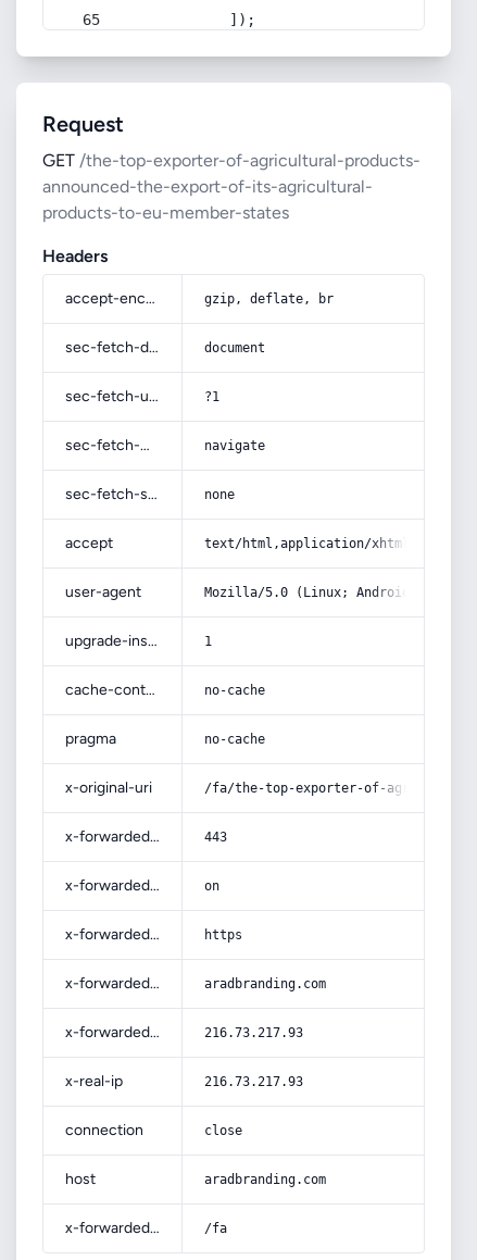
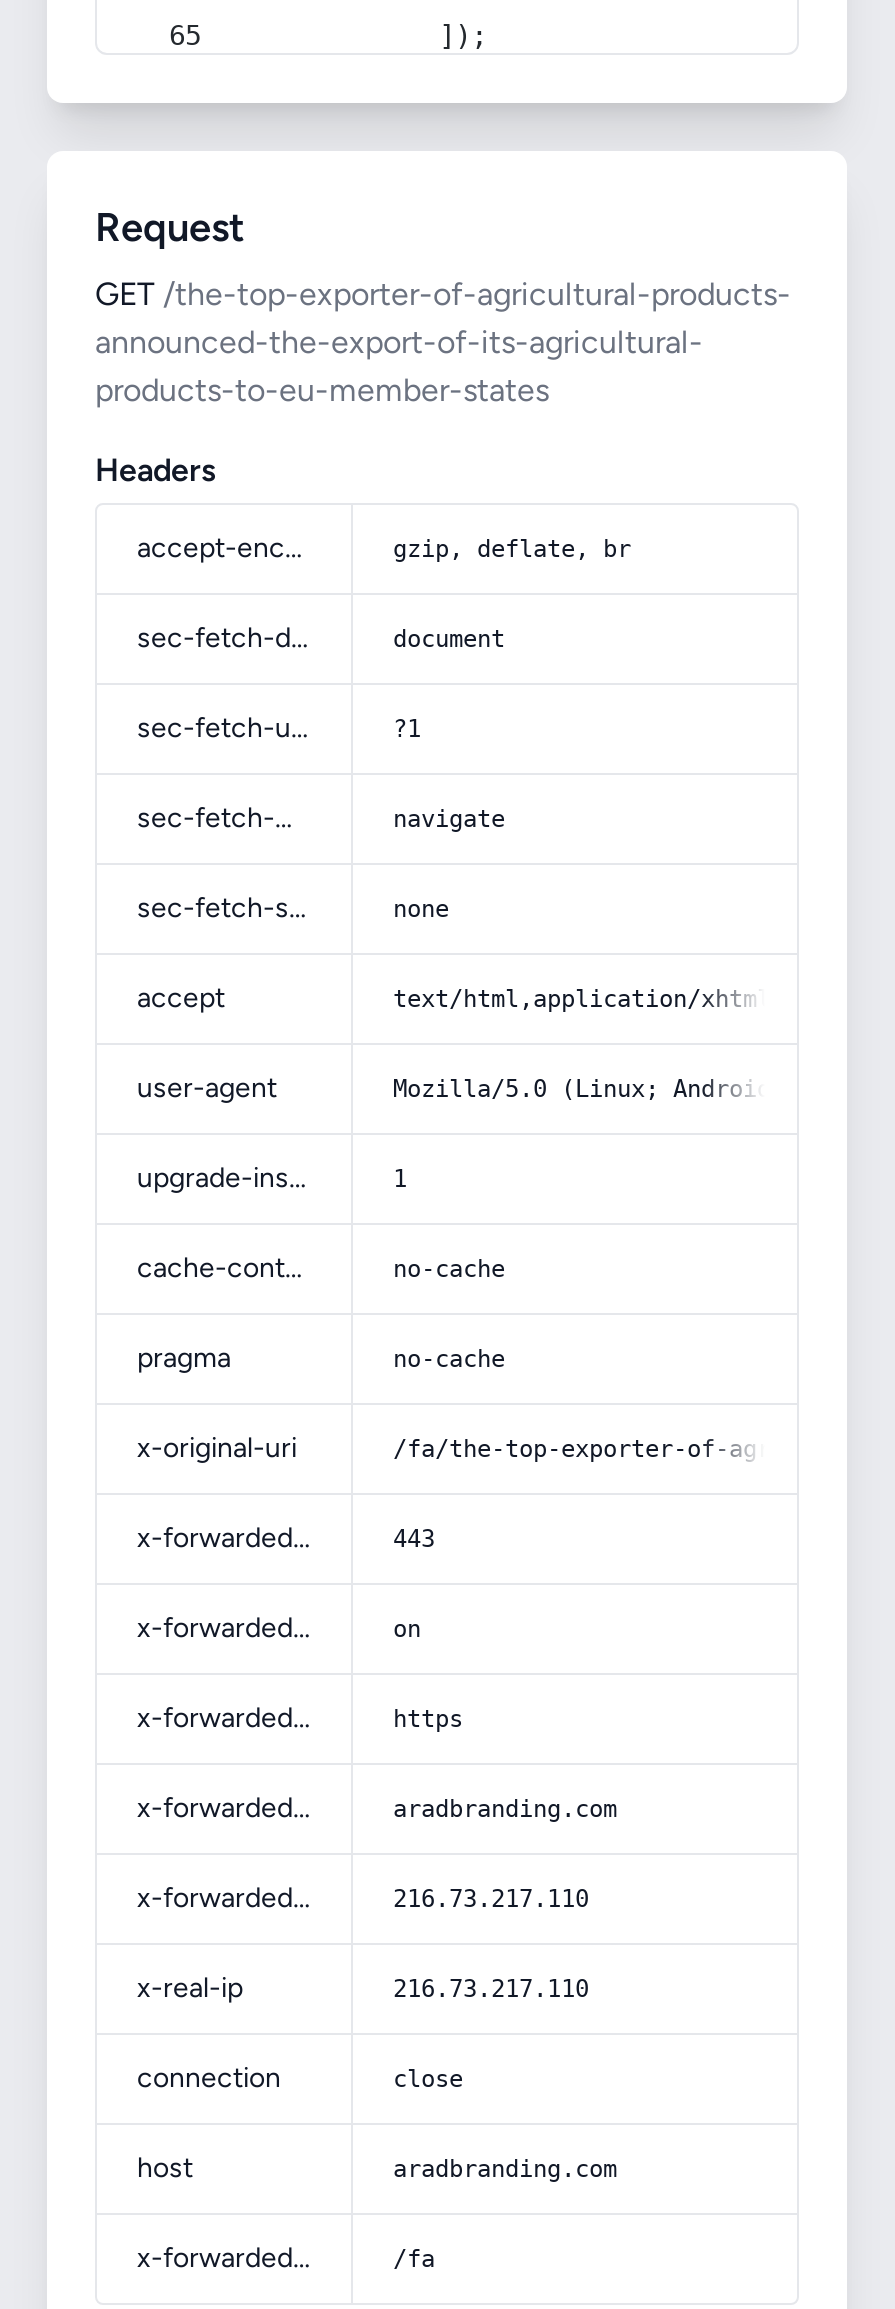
[204,1025,303,1040] 216.73.217.93 -> [393,1885,589,1913] 216.73.217.110
[204,1074,303,1089] 216.73.217.93 -> [393,1975,589,2003] 216.73.217.110

